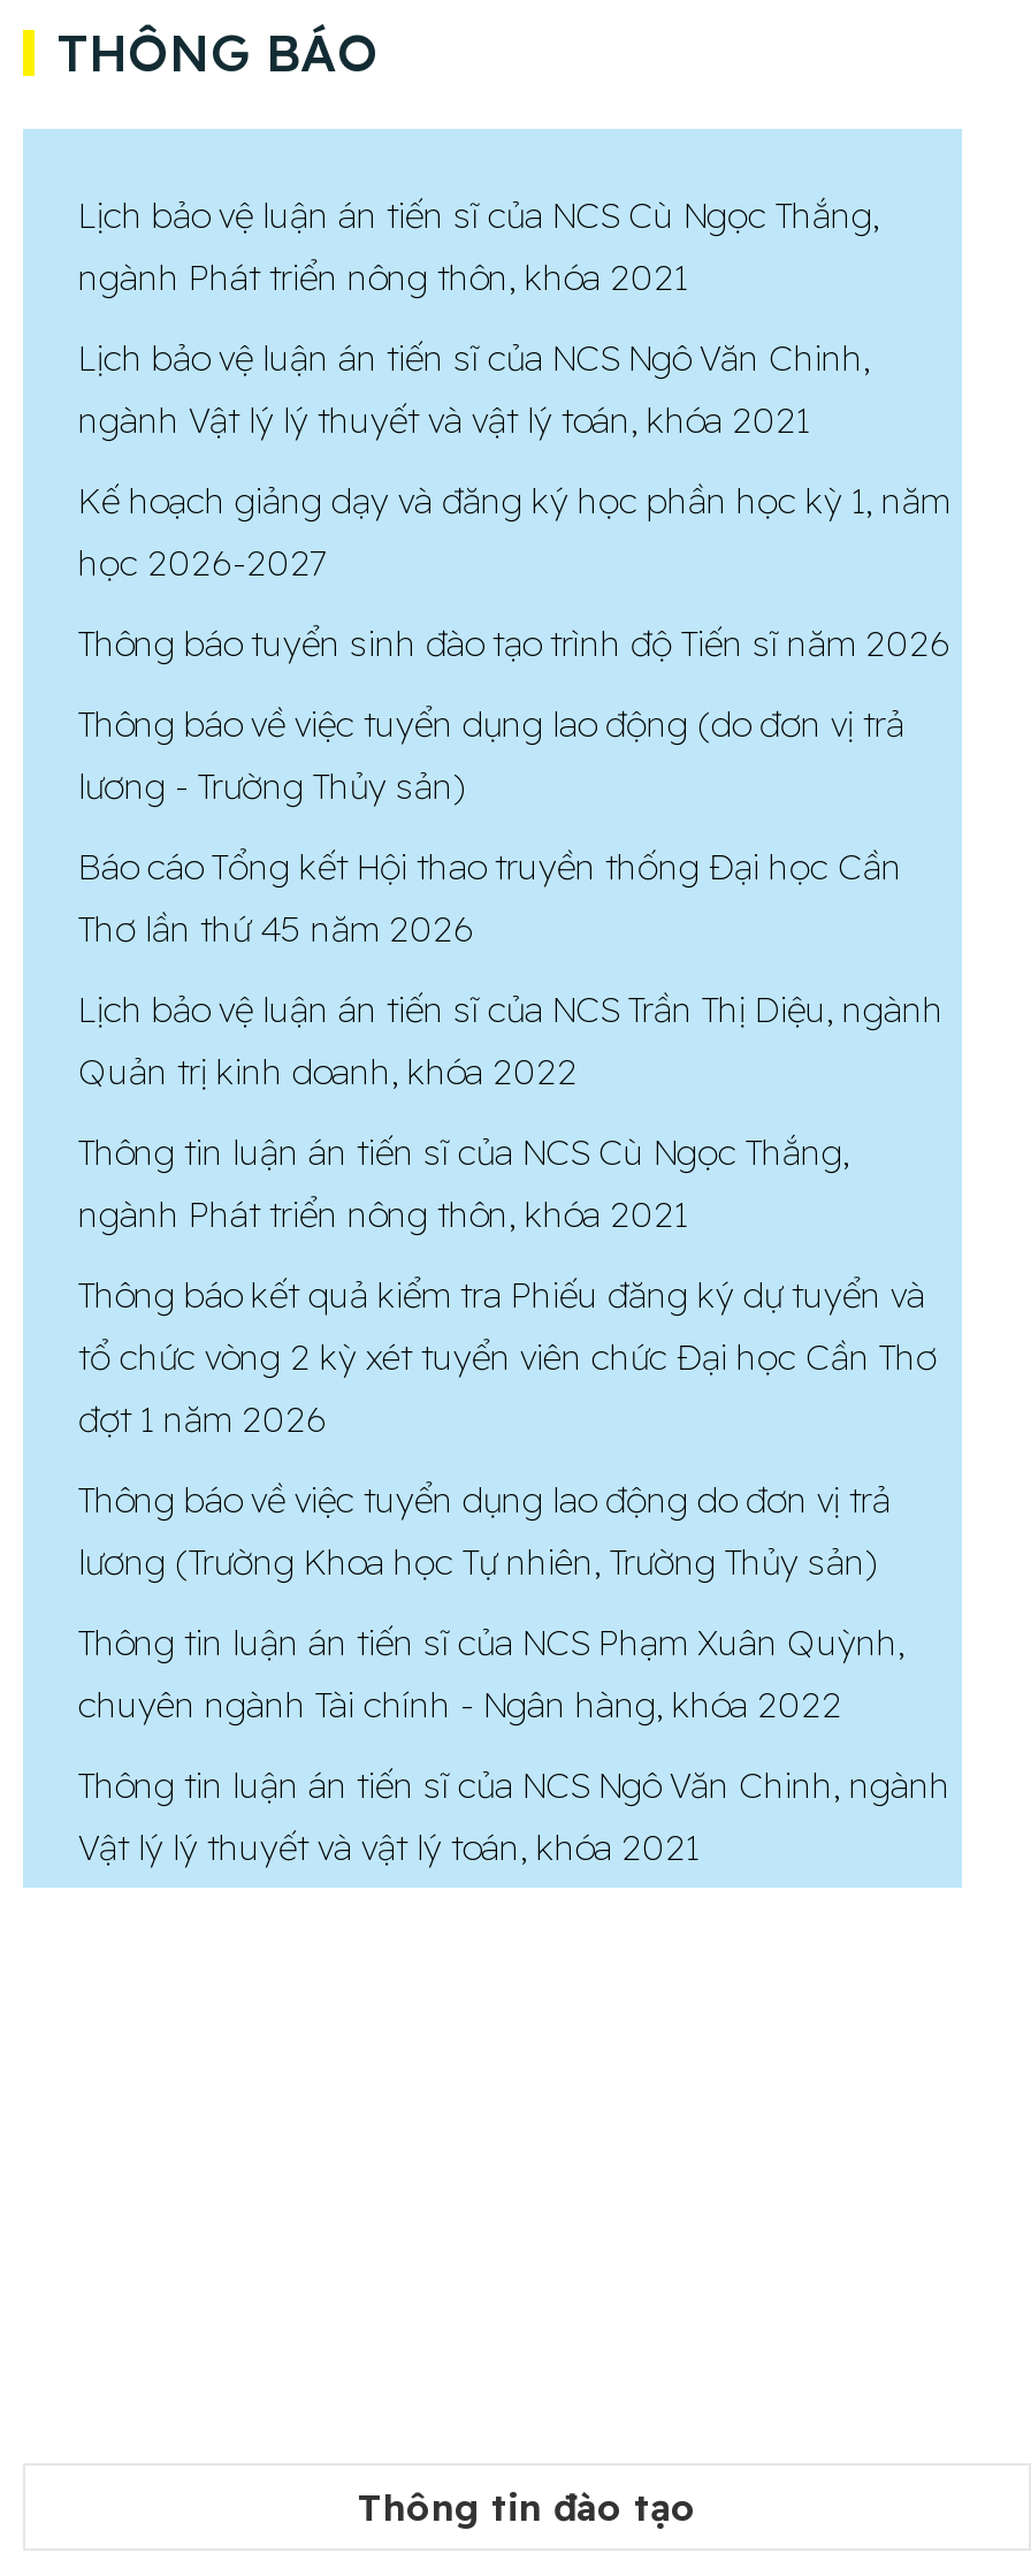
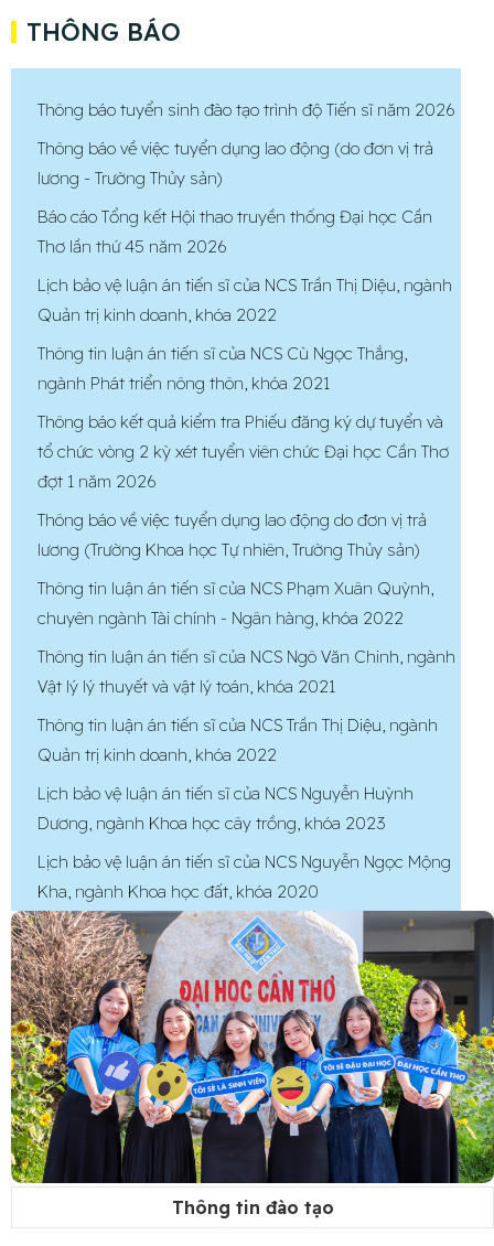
[78,194,950,585] Lịch bảo vệ luận án tiến sĩ của NCS Cù Ngọc Thắng, | ngành Phát triển nông thôn, khóa 2021 | Lịch bảo vệ luận án tiến sĩ của NCS Ngô Văn Chinh, | ngành Vật lý lý thuyết và vật lý toán, khóa 2021 | Kế hoạch giảng dạy và đăng ký học phần học kỳ 1, năm | học 2026-2027 -> none
moved [78,622,950,1870] -> [37,100,455,697]: Thông báo tuyển sinh đào tạo trình độ Tiến sĩ năm 2026 | Thông báo về việc tuyển dụng lao động (do đơn vị trả | lương - Trường Thủy sản) | ... | Thông tin luận án tiến sĩ của NCS Ngô Văn Chinh, ngành | Vật lý lý thuyết và vật lý toán, khóa 2021
none -> [10,910,491,1184] [image]
none -> [37,715,451,902] Thông tin luận án tiến sĩ của NCS Trần Thị Diệu, ngành | Quản trị kinh doanh, khóa 2022 | Lịch bảo vệ luận án tiến sĩ của NCS Nguyễn Huỳnh | Dương, ngành Khoa học cây trồng, khóa 2023 | Lịch bảo vệ luận án tiến sĩ của NCS Nguyễn Ngọc Mộng | Kha, ngành Khoa học đất, khóa 2020

